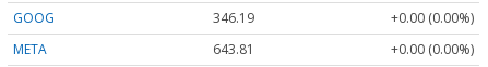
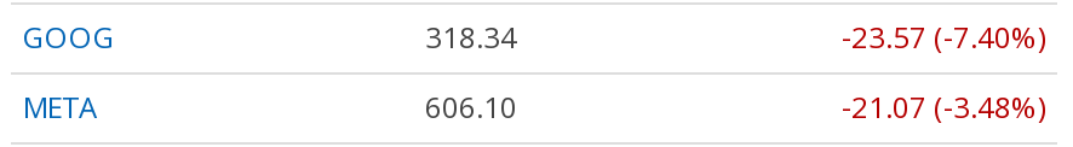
[213,9,254,27] 346.19 -> [425,17,517,58] 318.34
[391,9,474,27] +0.00 (0.00%) -> [842,17,1045,58] -23.57 (-7.40%)
[213,40,254,58] 643.81 -> [425,87,517,127] 606.10
[391,40,474,58] +0.00 (0.00%) -> [842,87,1045,127] -21.07 (-3.48%)

